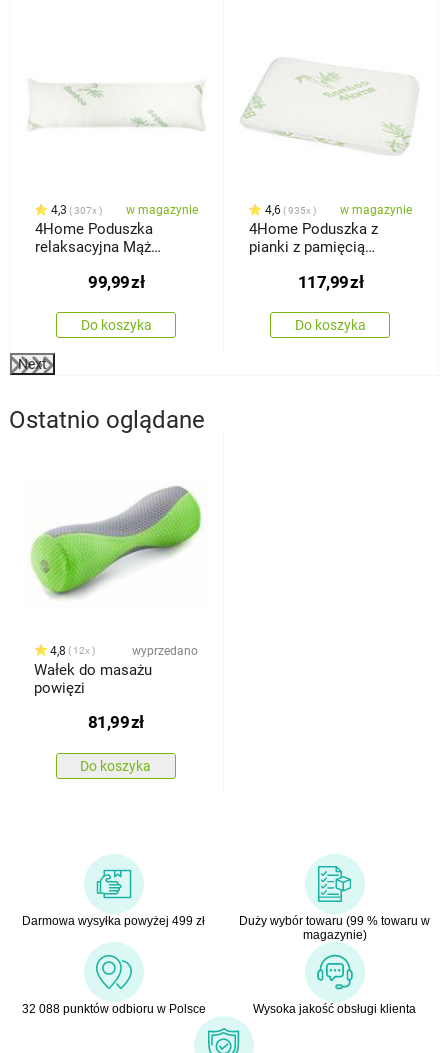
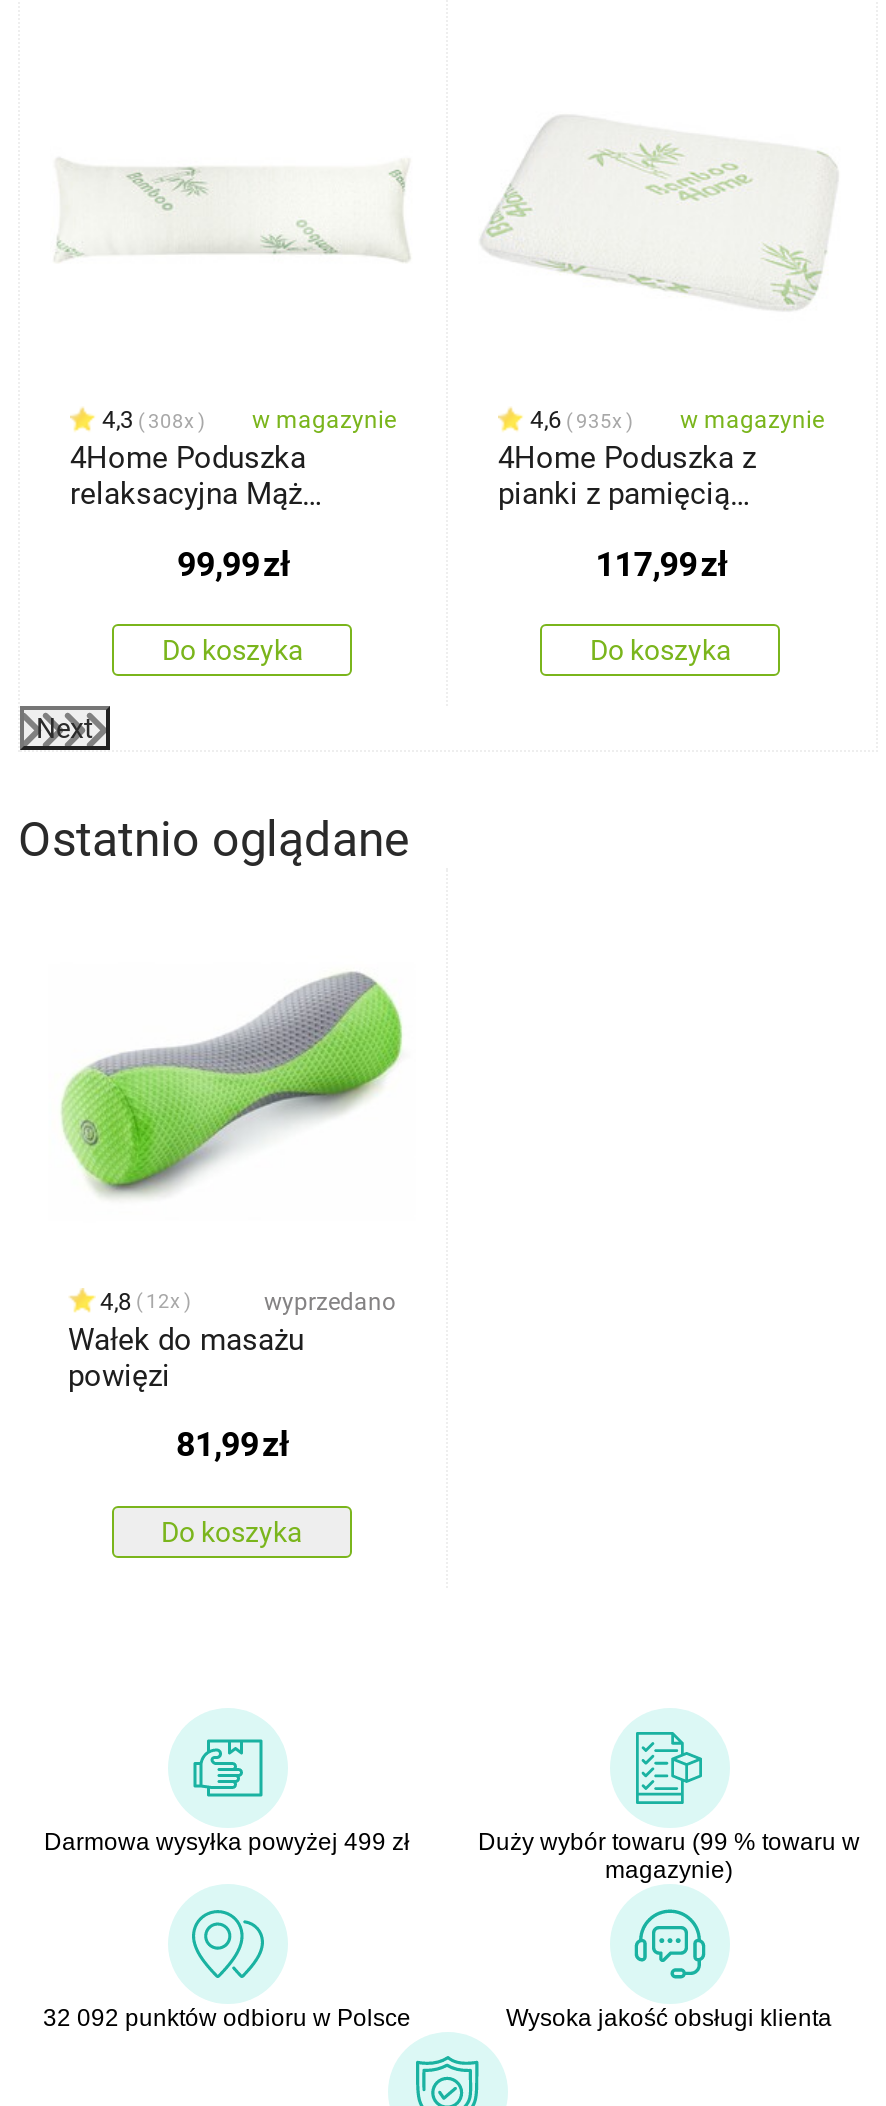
[51,203,198,217] 4,3 307x w magazynie -> [102,406,396,434] 4,3 308x w magazynie
[21,1002,205,1016] 32 088 punktów odbioru w Polsce -> [43,2004,411,2032] 32 092 punktów odbioru w Polsce

